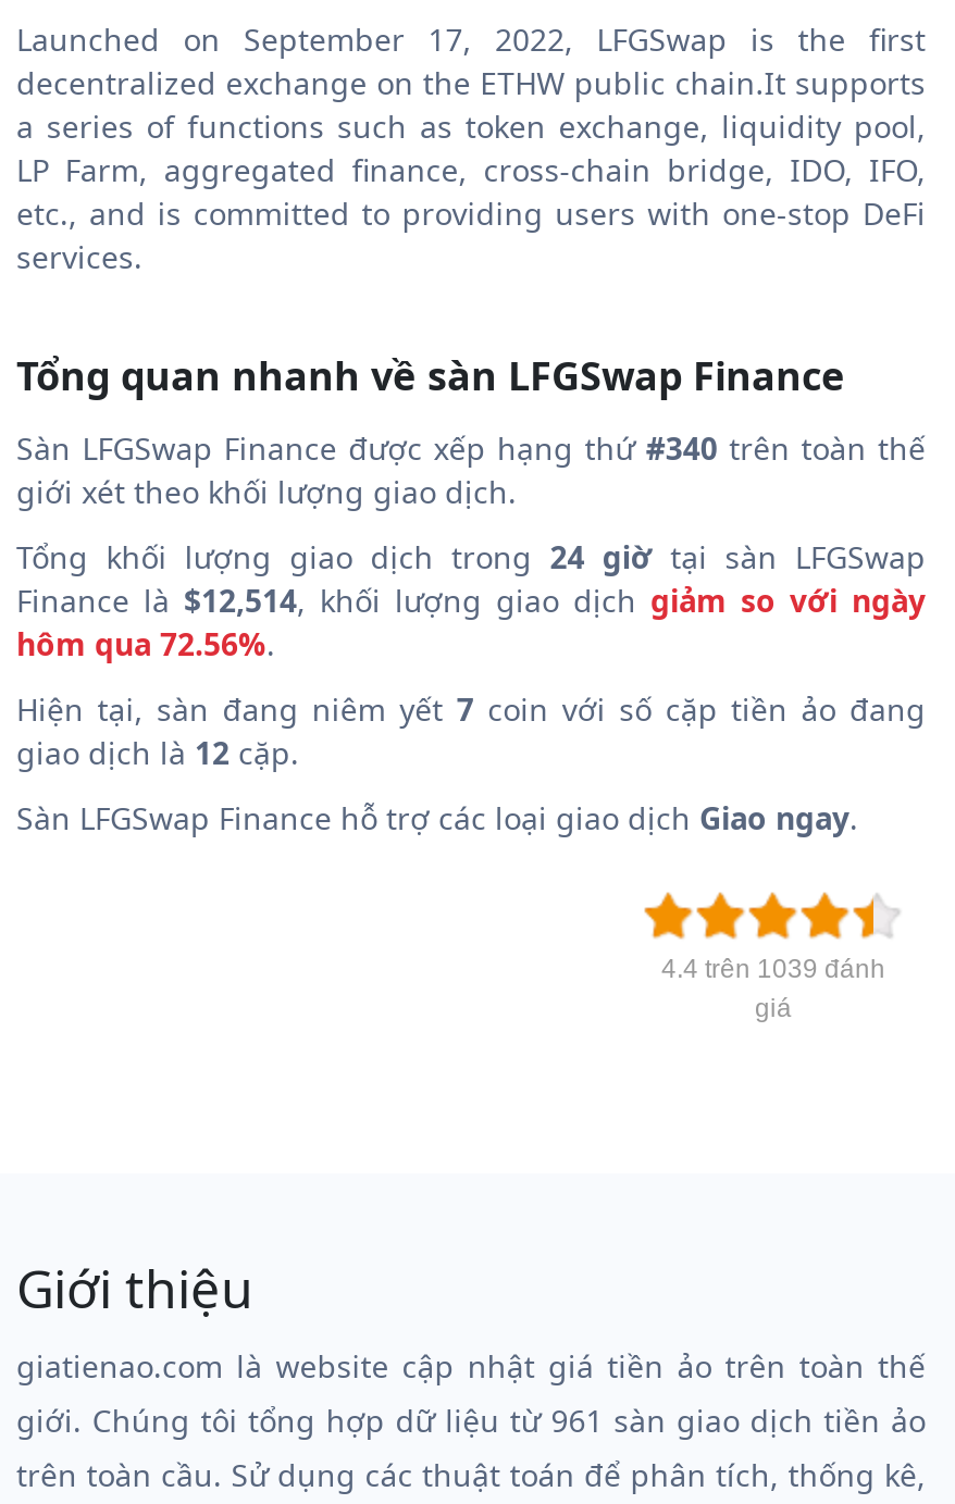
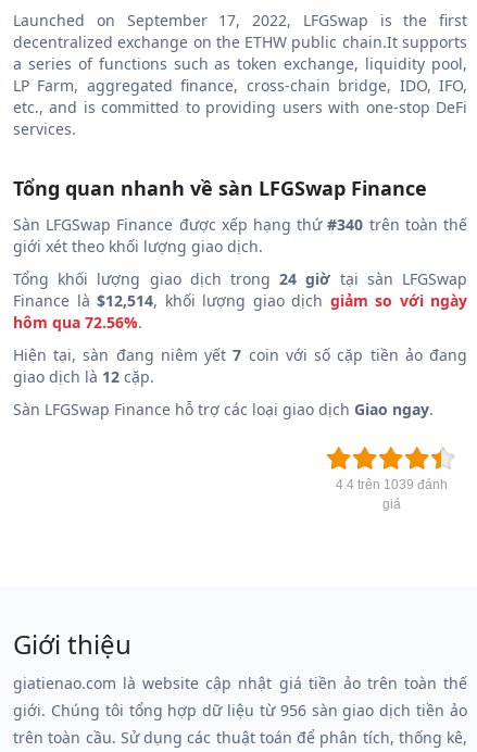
[16,1400,926,1441] giới. Chúng tôi tổng hợp dữ liệu từ 961 sàn giao dịch tiền ảo -> [13,700,467,720] giới. Chúng tôi tổng hợp dữ liệu từ 956 sàn giao dịch tiền ảo

